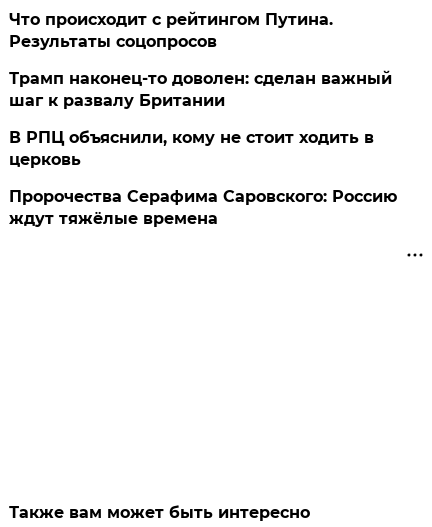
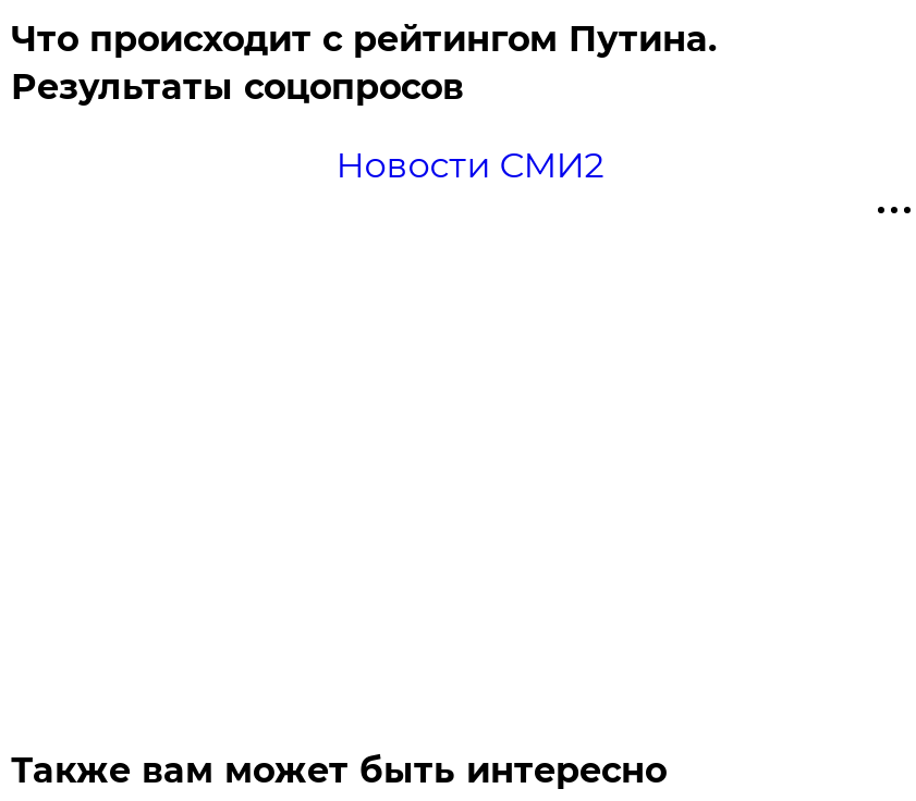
[9,69,397,228] Трамп наконец-то доволен: сделан важный | шаг к развалу Британии | В РПЦ объяснили, кому не стоит ходить в | церковь | Пророчества Серафима Саровского: Россию | ждут тяжёлые времена -> [336,145,604,186] Новости СМИ2

